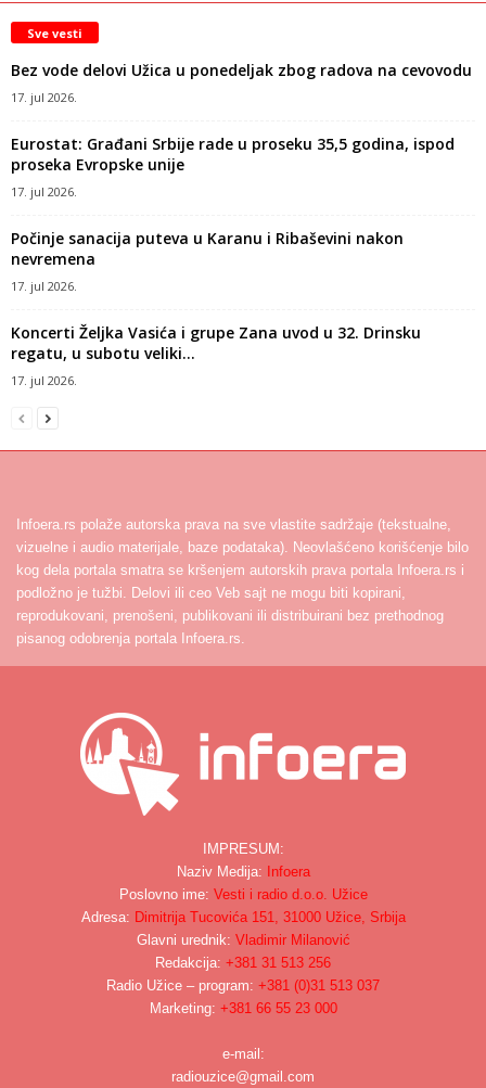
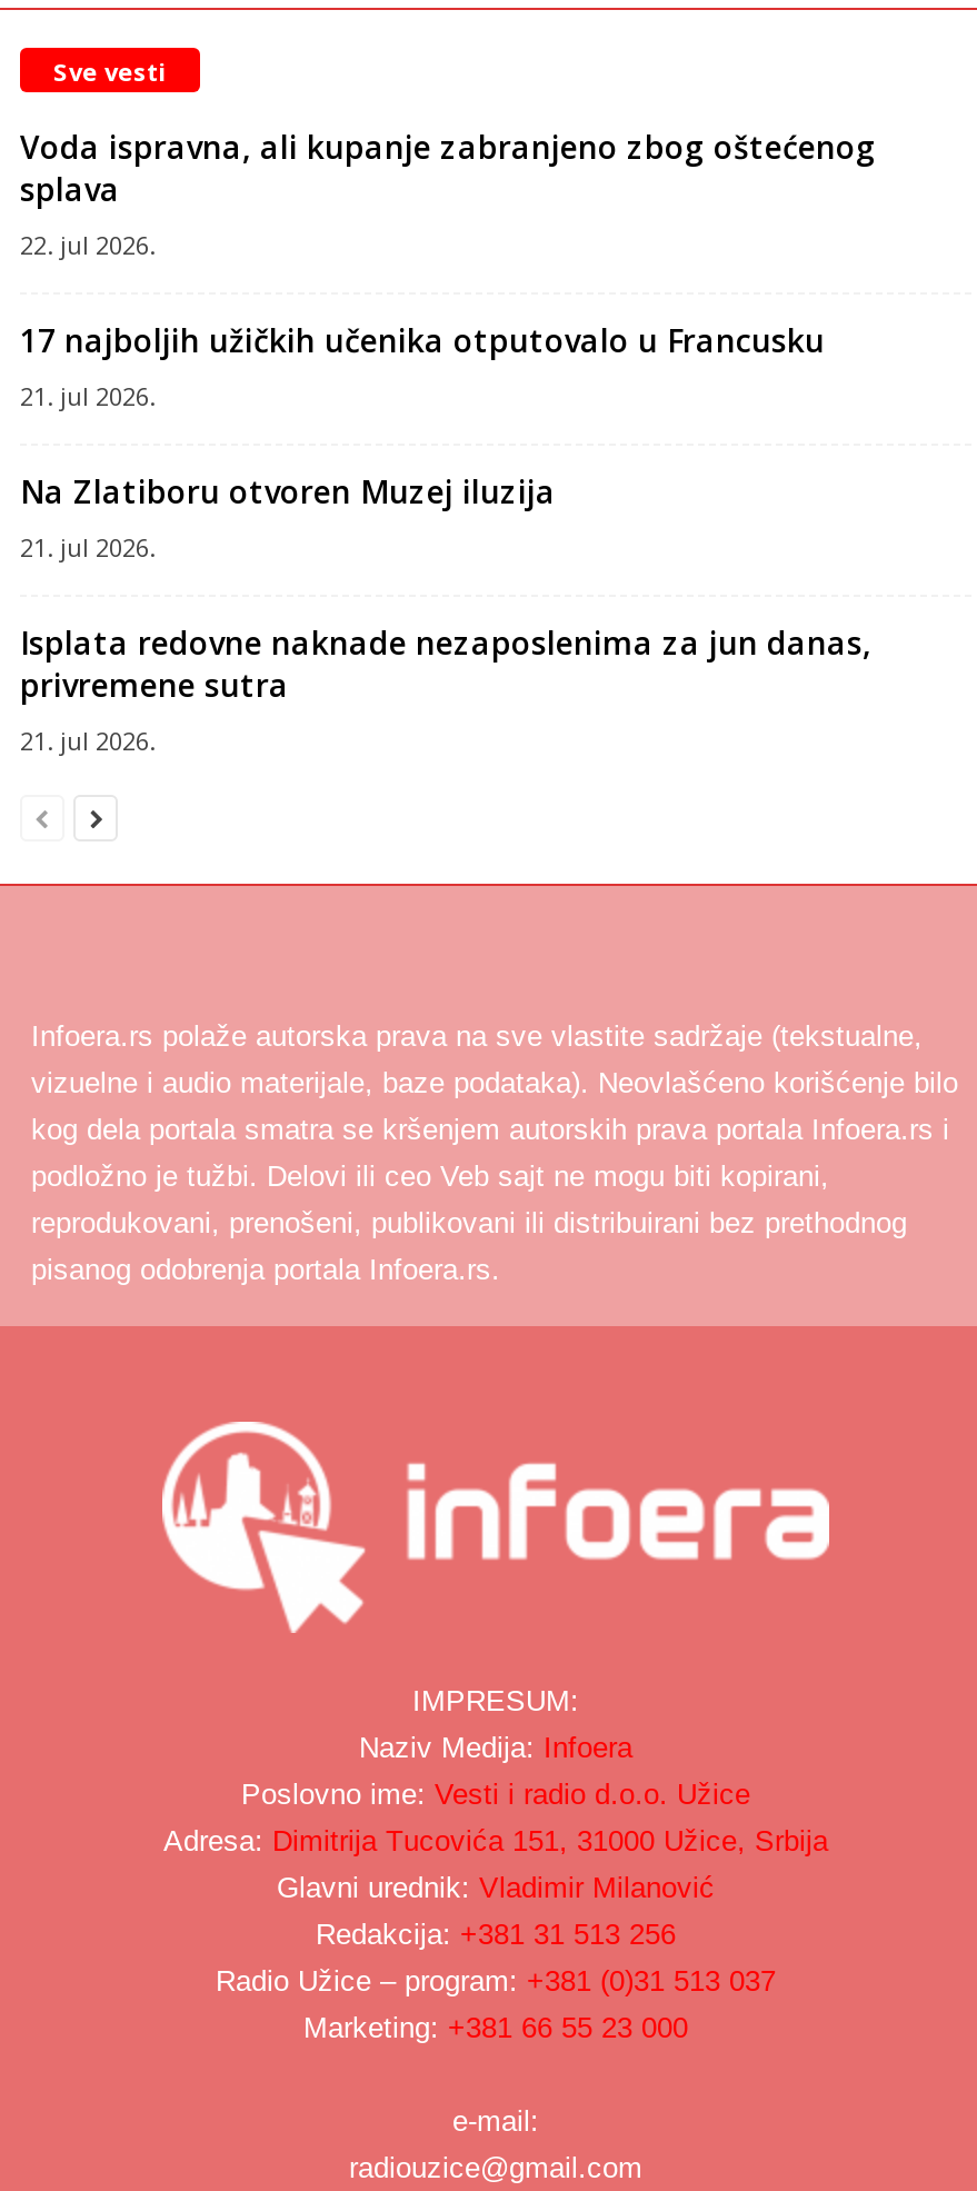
[11,59,472,105] Bez vode delovi Užica u ponedeljak zbog radova na cevovodu | 17. jul 2026. -> [20,125,876,261] Voda ispravna, ali kupanje zabranjeno zbog oštećenog | splava | 22. jul 2026.
[11,133,455,199] Eurostat: Građani Srbije rade u proseku 35,5 godina, ispod | proseka Evropske unije | 17. jul 2026. -> [20,318,825,412] 17 najboljih užičkih učenika otputovalo u Francusku | 21. jul 2026.
[11,227,404,294] Počinje sanacija puteva u Karanu i Ribaševini nakon | nevremena | 17. jul 2026. -> [20,470,556,563] Na Zlatiboru otvoren Muzej iluzija | 21. jul 2026.
[11,322,421,388] Koncerti Željka Vasića i grupe Zana uvod u 32. Drinsku | regatu, u subotu veliki... | 17. jul 2026. -> [20,621,871,756] Isplata redovne naknade nezaposlenima za jun danas, | privremene sutra | 21. jul 2026.

